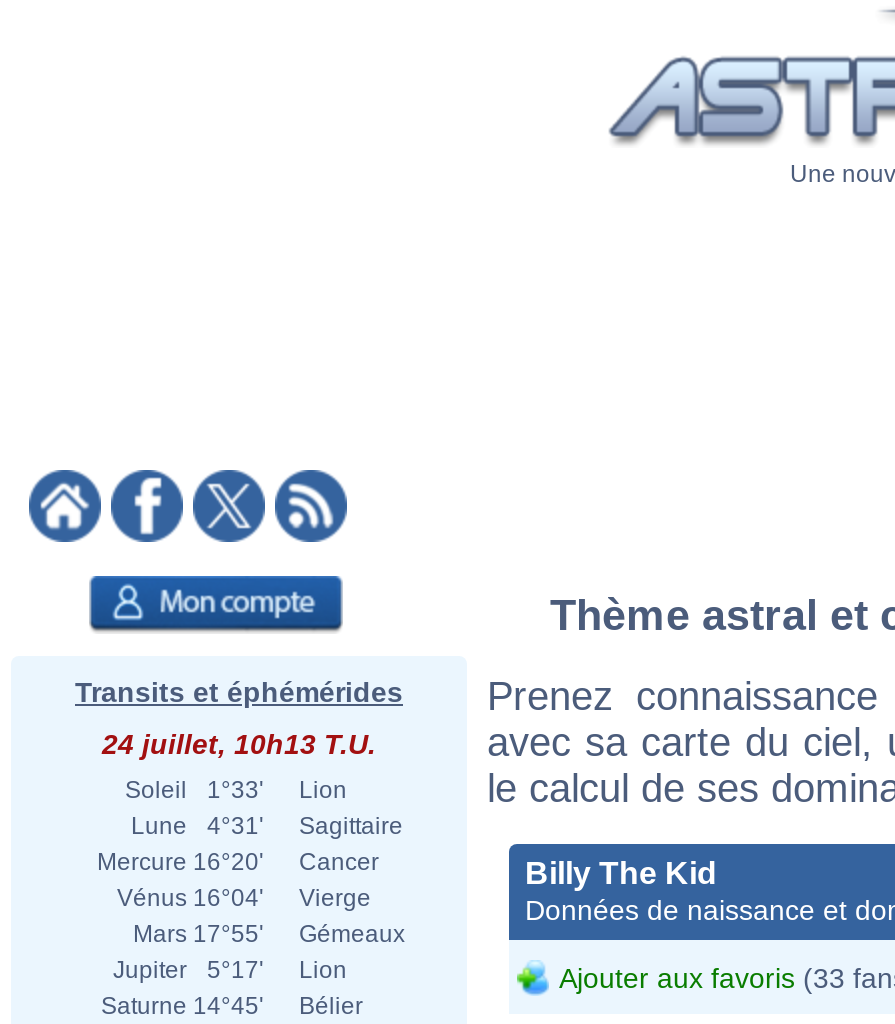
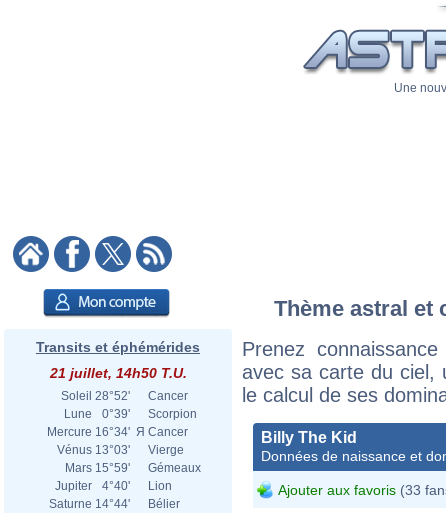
[102,728,376,760] 24 juillet, 10h13 T.U. -> [49,365,186,381] 21 juillet, 14h50 T.U.
[97,776,403,876] Soleil 1°33' | Lion | Lune 4°31' | Sagittaire | Mercure 16°20' -> [61,389,133,403] Soleil 28°52'
moved [299,848,379,876] -> [148,389,188,403]: Cancer
[117,884,269,912] Vénus 16°04' -> [47,407,197,457] Lune 0°39' | Scorpion | Mercure 16°34' Я Cancer | Vénus 13°03'
[133,920,405,948] Mars 17°55' Gémeaux -> [65,461,201,475] Mars 15°59' Gémeaux
[113,956,347,984] Jupiter 5°17' Lion -> [55,479,172,493] Jupiter 4°40' Lion
[101,992,363,1020] Saturne 14°45' Bélier -> [49,497,180,511] Saturne 14°44' Bélier

